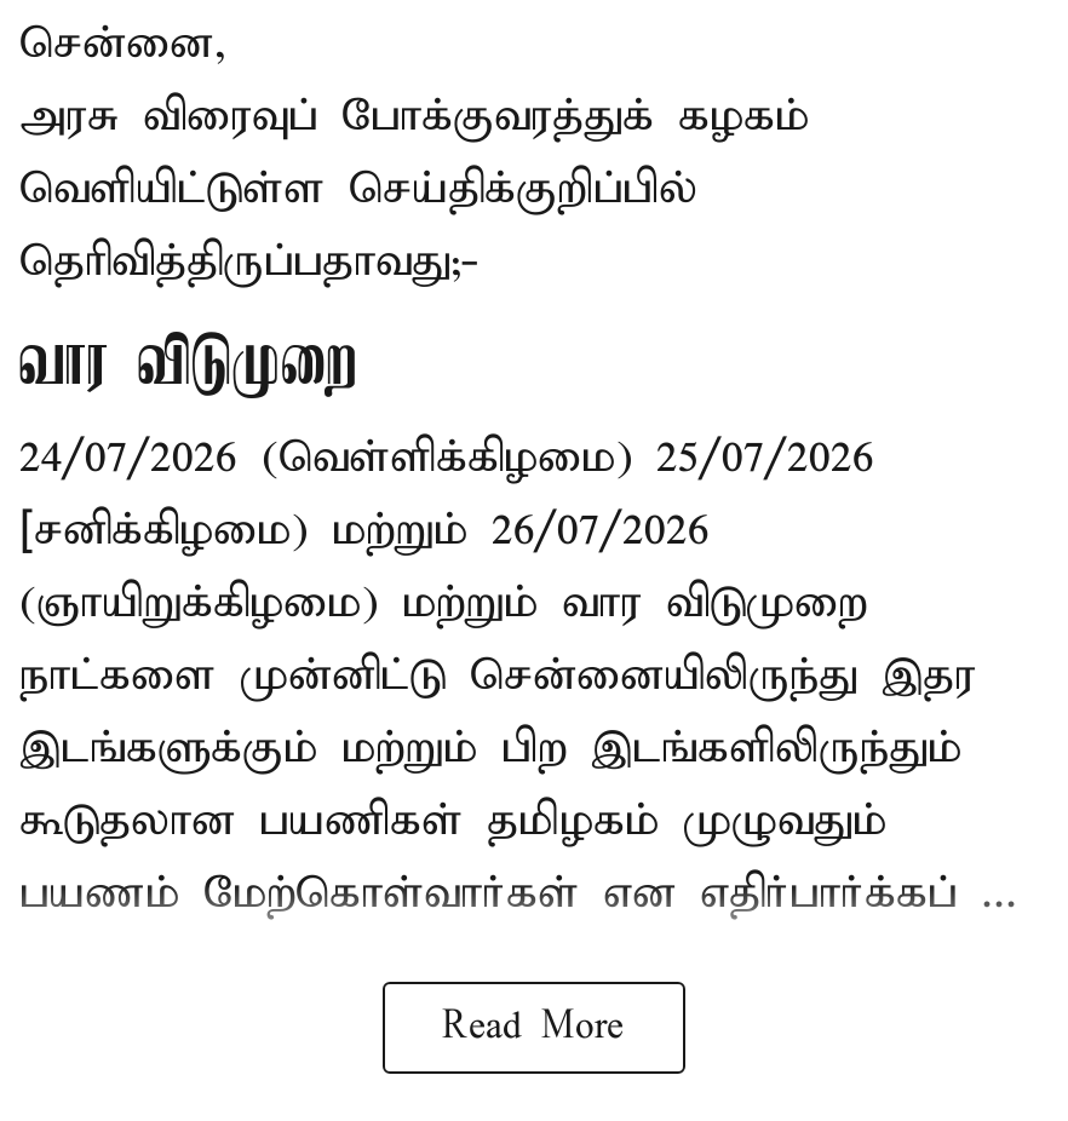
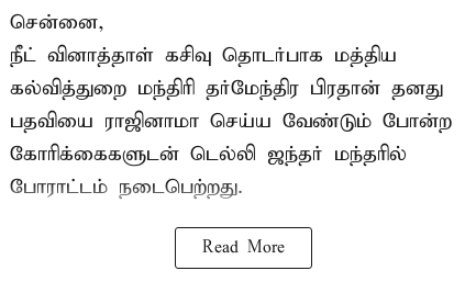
[19,89,1017,922] அரசு விரைவுப் போக்குவரத்துக் கழகம் | வெளியிட்டுள்ள செய்திக்குறிப்பில் | தெரிவித்திருப்பதாவது;- | வார விடுமுறை | 24/07/2026 (வெள்ளிக்கிழமை) 25/07/2026 | [சனிக்கிழமை) மற்றும் 26/07/2026 | (ஞாயிறுக்கிழமை) மற்றும் வார விடுமுறை | நாட்களை முன்னிட்டு சென்னையிலிருந்து இதர | இடங்களுக்கும் மற்றும் பிற இடங்களிலிருந்தும் | கூடுதலான பயணிகள் தமிழகம் முழுவதும் | பயணம் மேற்கொள்வார்கள் என எதிர்பார்க்கப் ... -> [10,43,452,200] நீட் வினாத்தாள் கசிவு தொடர்பாக மத்திய | கல்வித்துறை மந்திரி தர்மேந்திர பிரதான் தனது | பதவியை ராஜினாமா செய்ய வேண்டும் போன்ற | கோரிக்கைகளுடன் டெல்லி ஜந்தர் மந்தரில் | போராட்டம் நடைபெற்றது.

